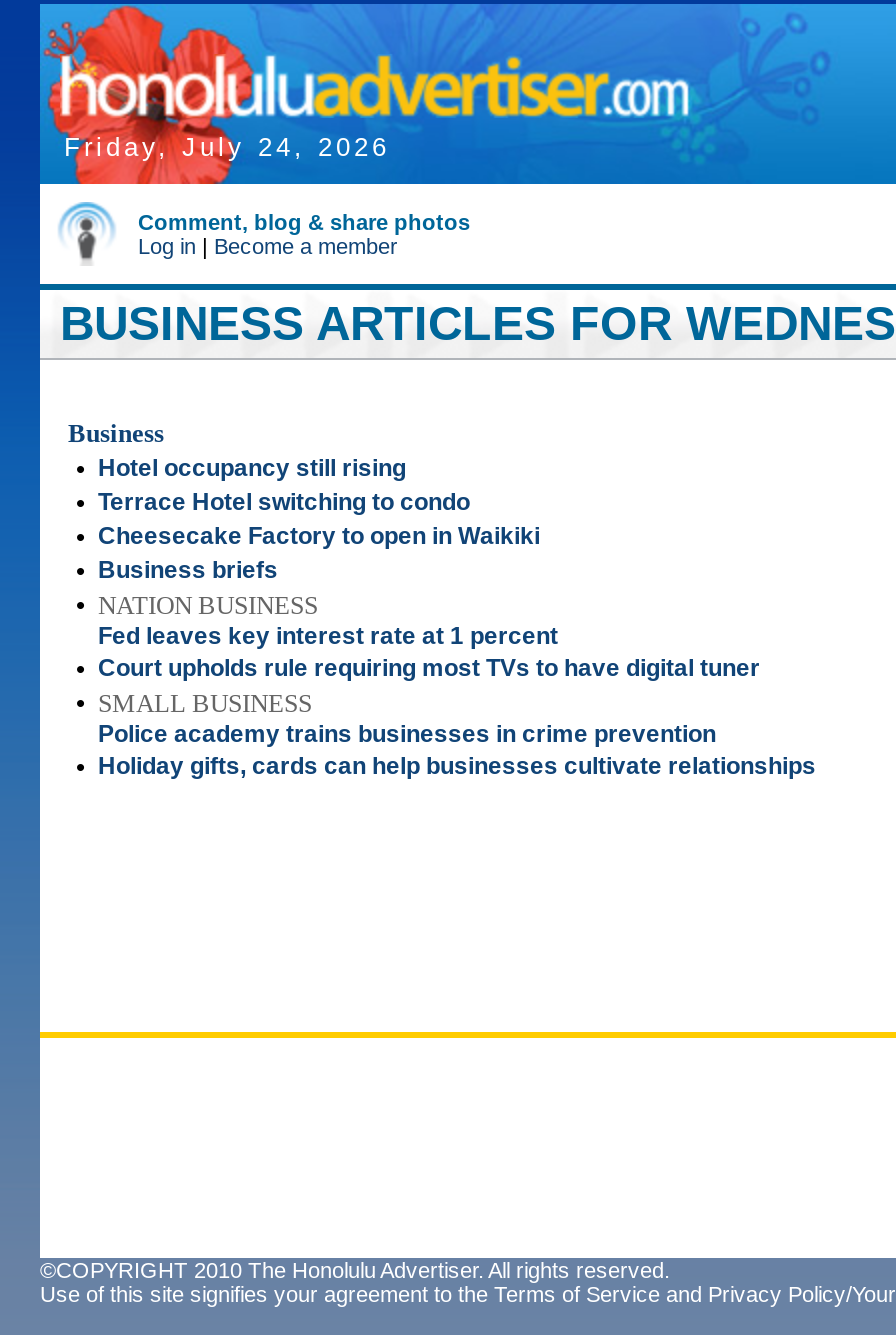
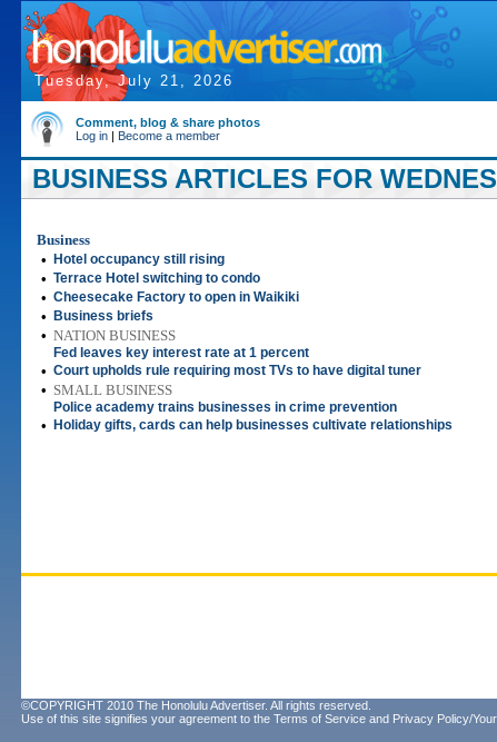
[64,132,390,162] Friday, July 24, 2026 -> [34,72,233,89] Tuesday, July 21, 2026

